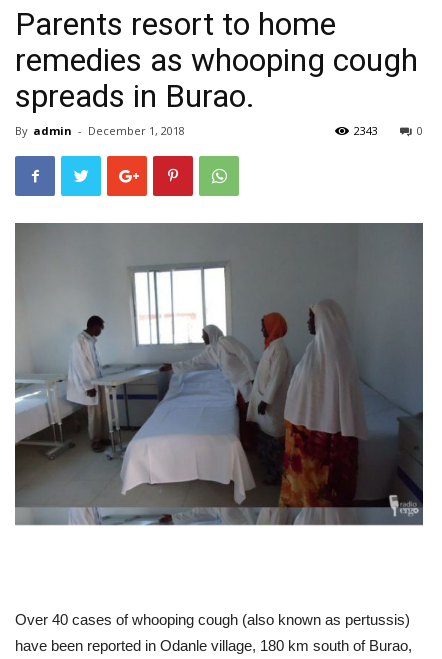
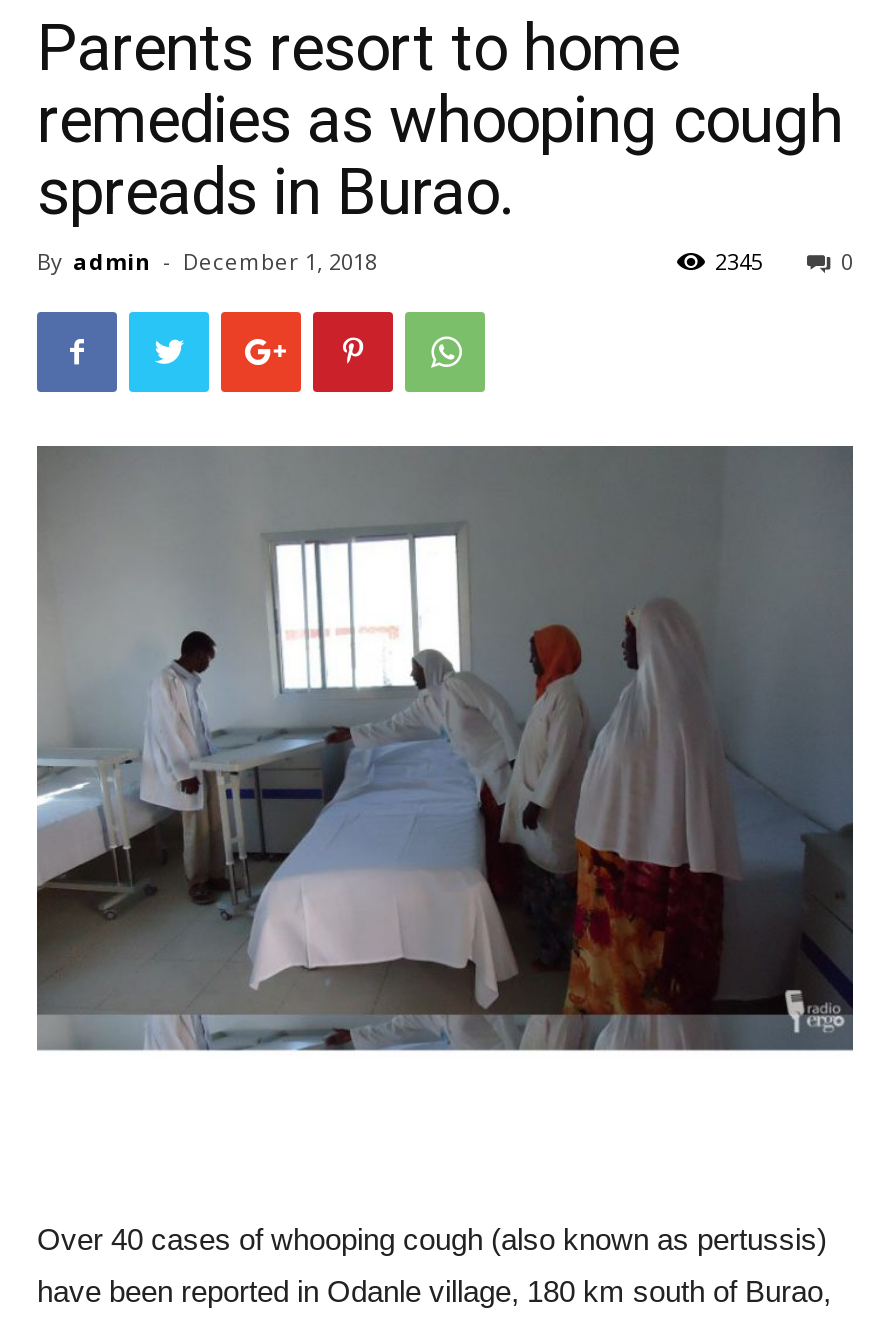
[354,123,378,138] 2343 -> [715,246,763,276] 2345

